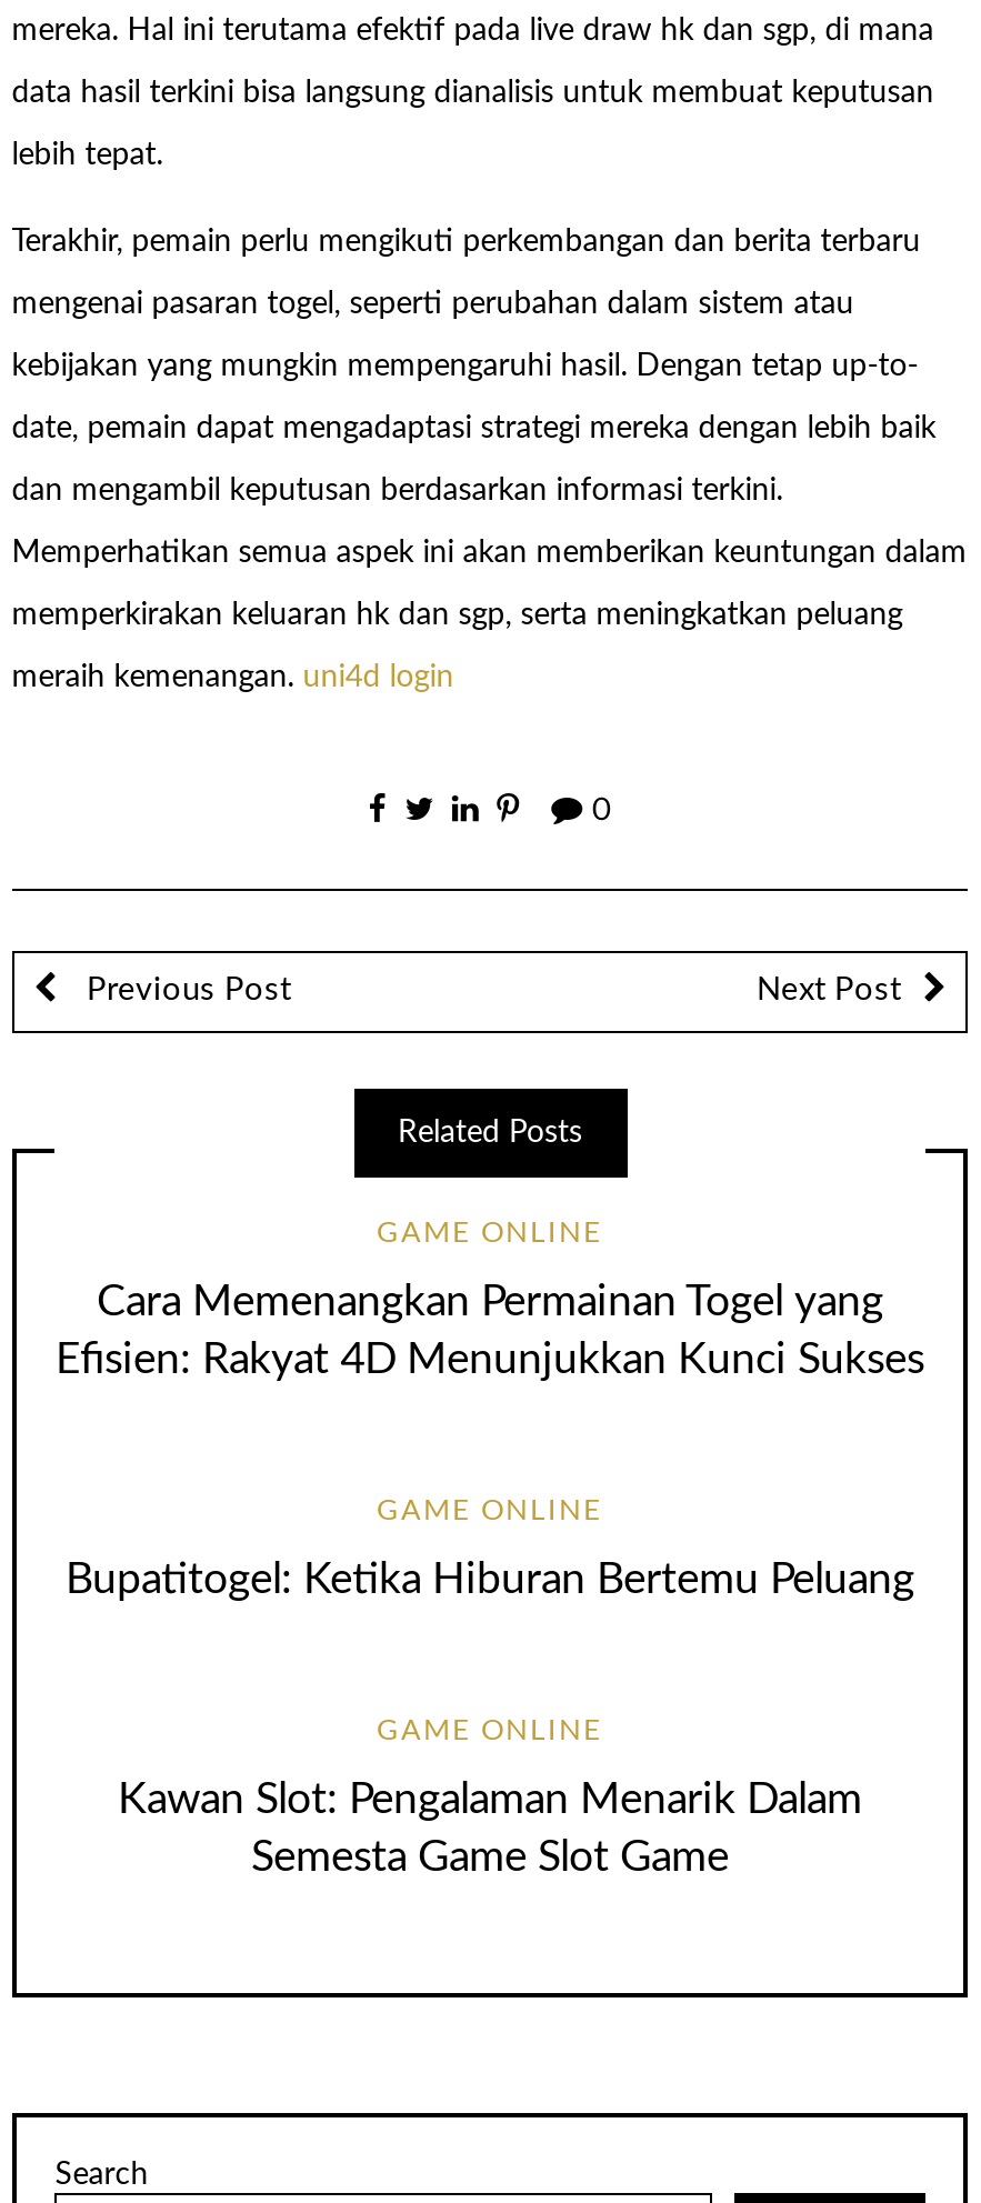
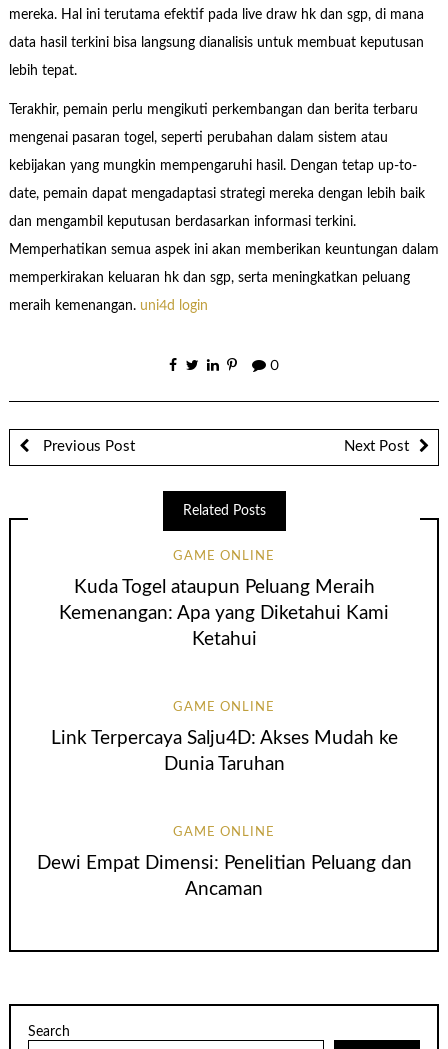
[56,1283,924,1383] Cara Memenangkan Permainan Togel yang | Efisien: Rakyat 4D Menunjukkan Kunci Sukses -> [59,578,389,649] Kuda Togel ataupun Peluang Meraih | Kemenangan: Apa yang Diketahui Kami | Ketahui
[66,1560,914,1602] Bupatitogel: Ketika Hiburan Bertemu Peluang -> [50,729,397,774] Link Terpercaya Salju4D: Akses Mudah ke | Dunia Taruhan
[118,1780,862,1880] Kawan Slot: Pengalaman Menarik Dalam | Semesta Game Slot Game -> [36,854,411,899] Dewi Empat Dimensi: Penelitian Peluang dan | Ancaman

